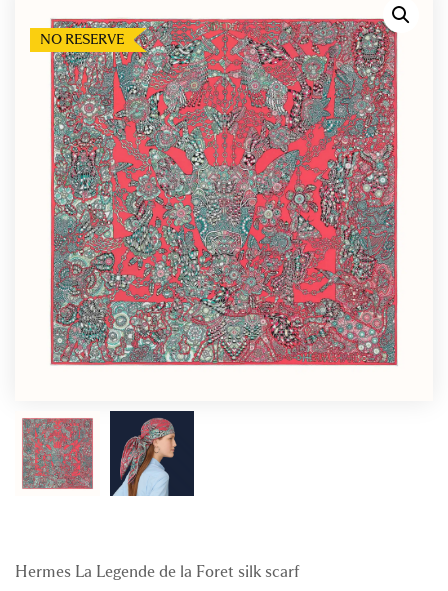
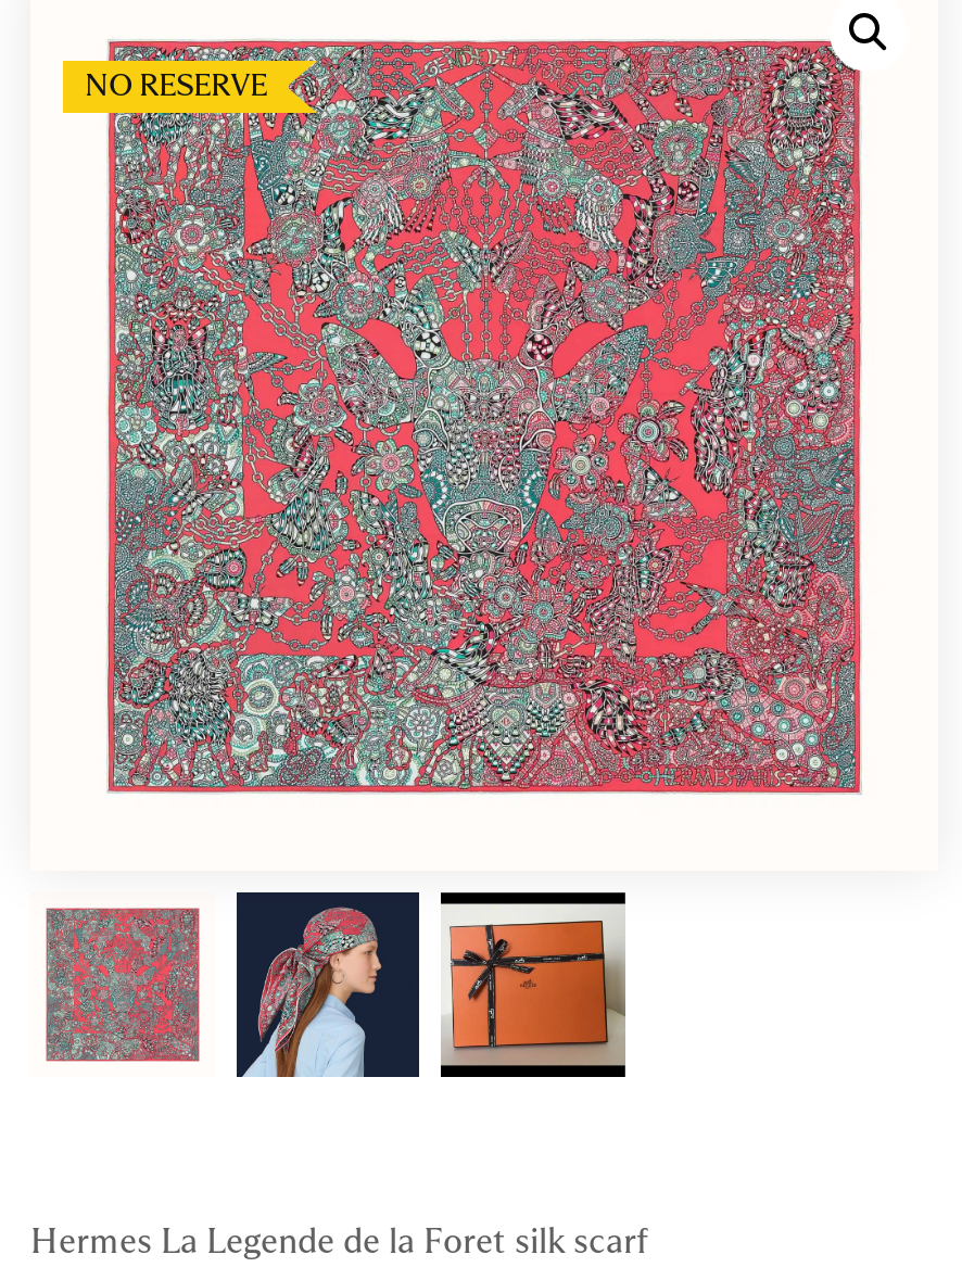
none -> [439,890,628,1079] [image]

